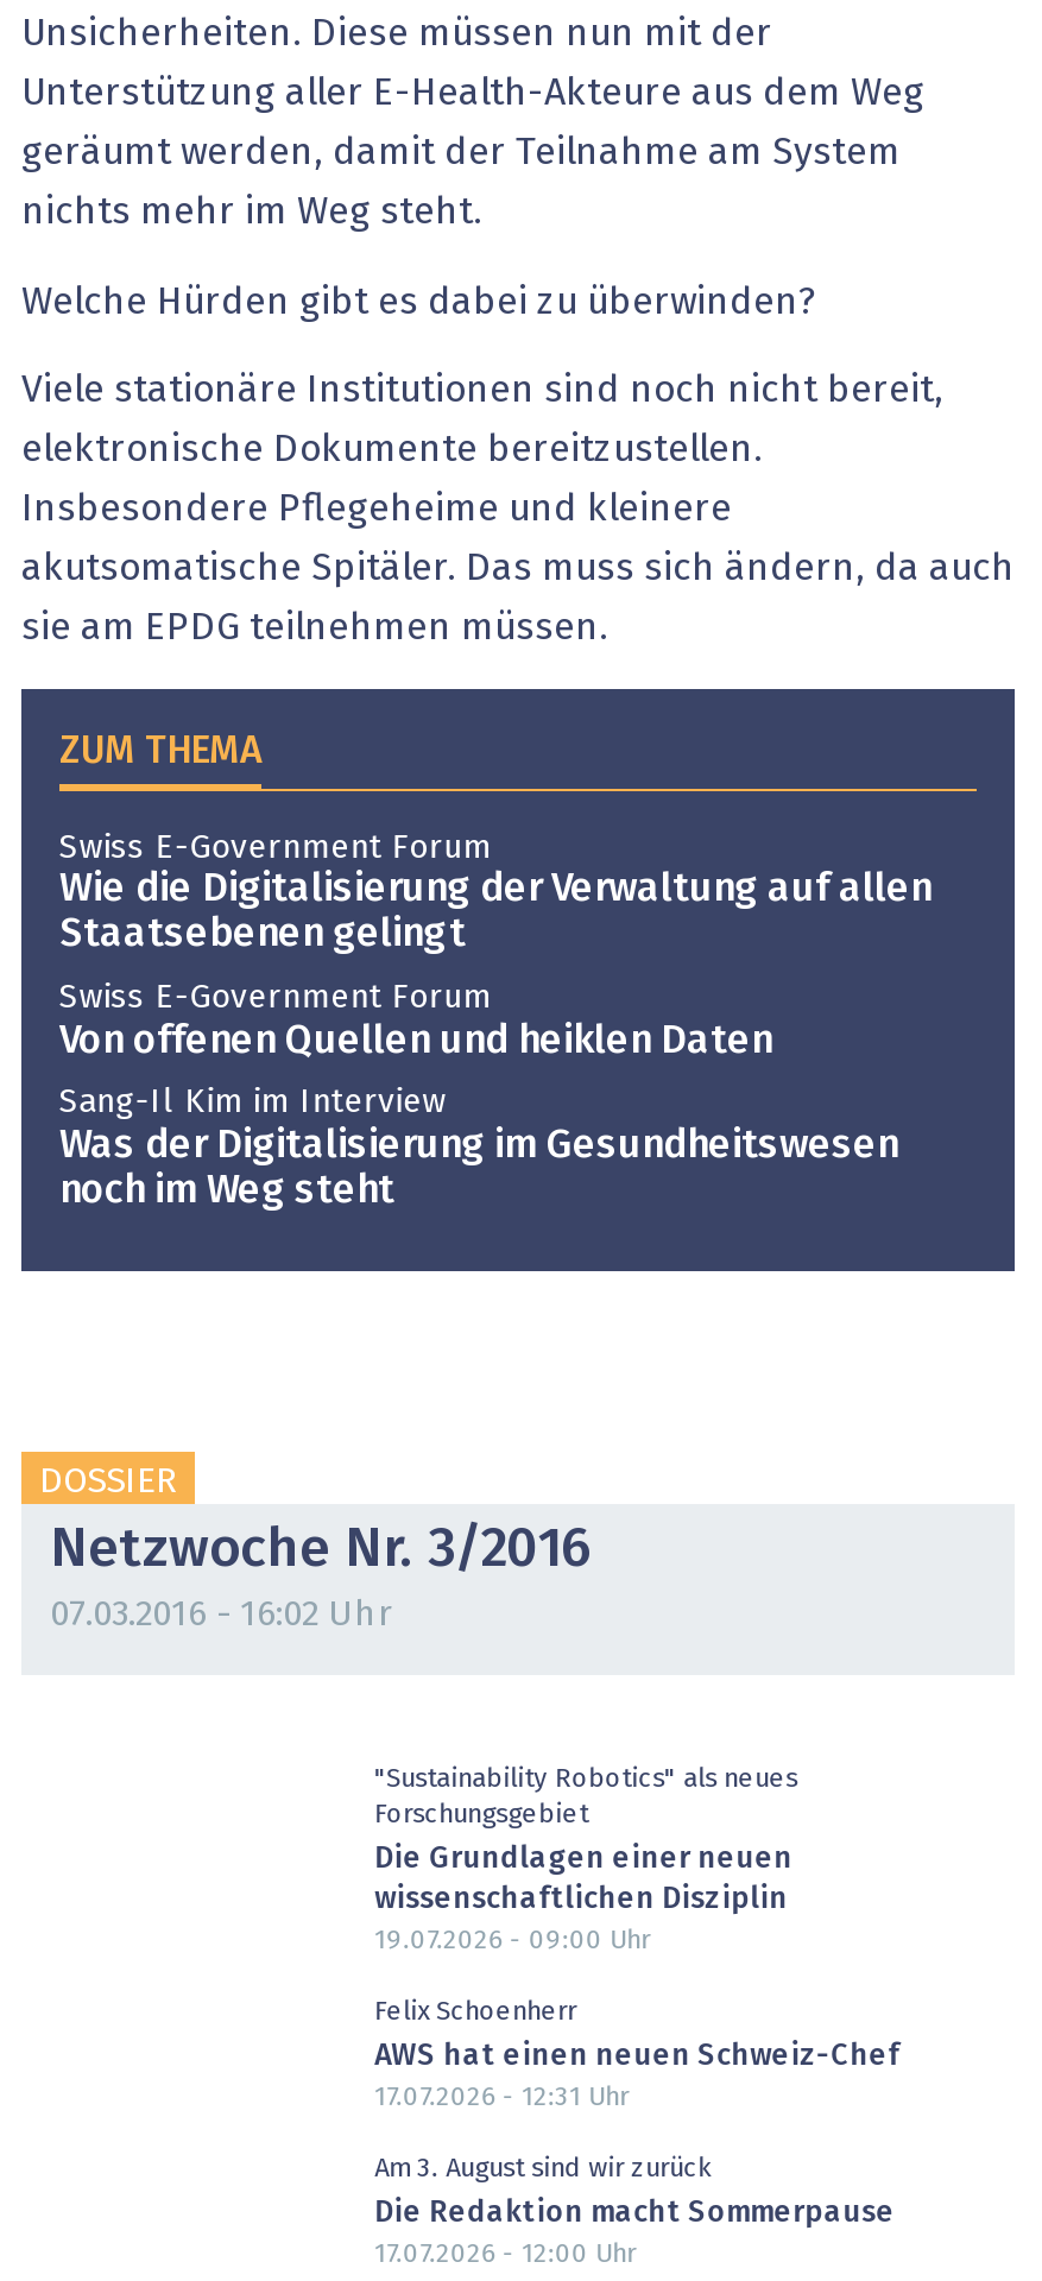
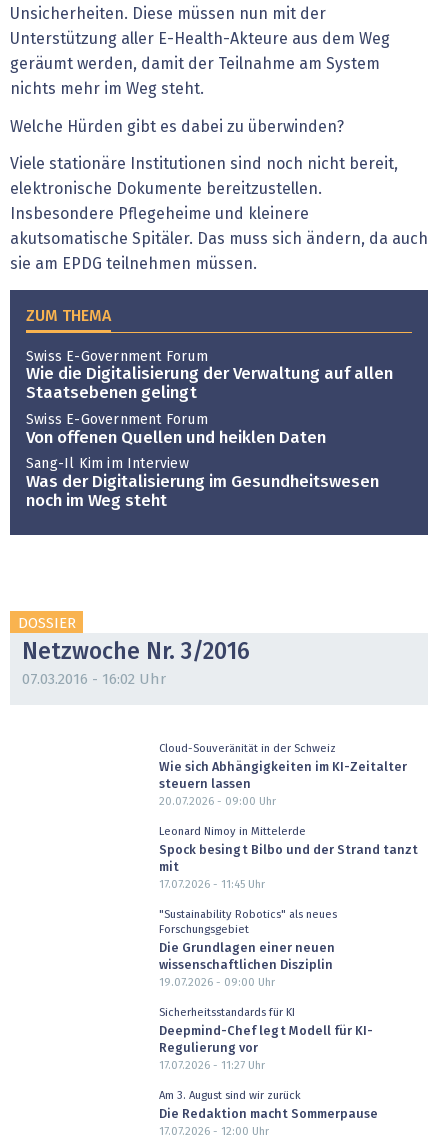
none -> [159,743,418,890] Cloud-Souveränität in der Schweiz | Wie sich Abhängigkeiten im KI-Zeitalter | steuern lassen | 20.07.2026 - 09:00 Uhr | Leonard Nimoy in Mittelerde | Spock besingt Bilbo und der Strand tanzt | mit | 17.07.2026 - 11:45 Uhr
[375,1999,576,2025] Felix Schoenherr -> [159,1007,295,1018] Sicherheitsstandards für KI
[375,2040,900,2110] AWS hat einen neuen Schweiz-Chef | 17.07.2026 - 12:31 Uhr -> [159,1025,373,1071] Deepmind-Chef legt Modell für KI- | Regulierung vor | 17.07.2026 - 11:27 Uhr

